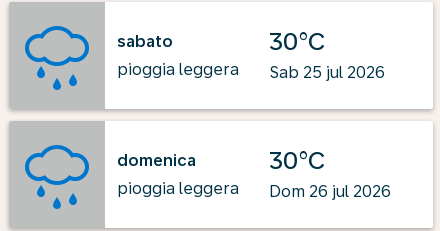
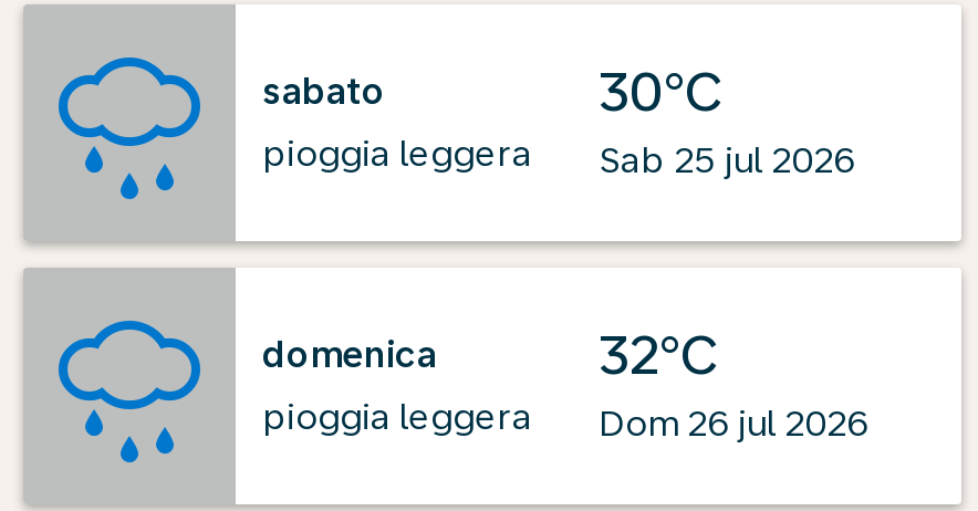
[269,146,325,175] 30°C -> [599,323,718,387] 32°C

